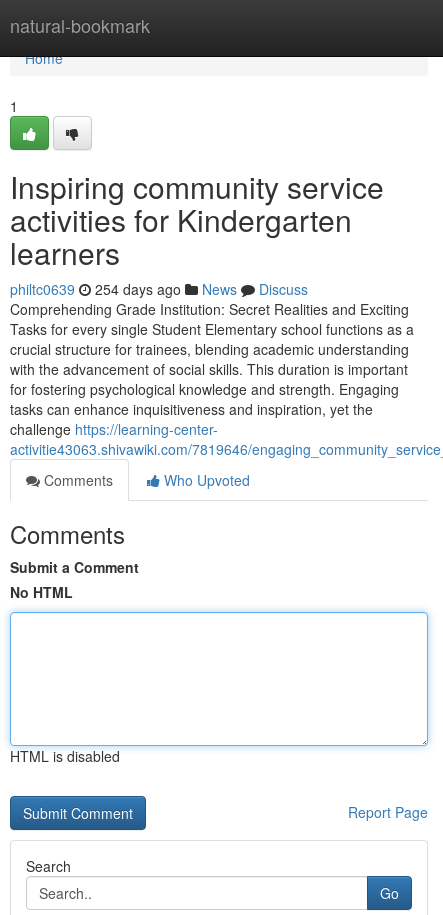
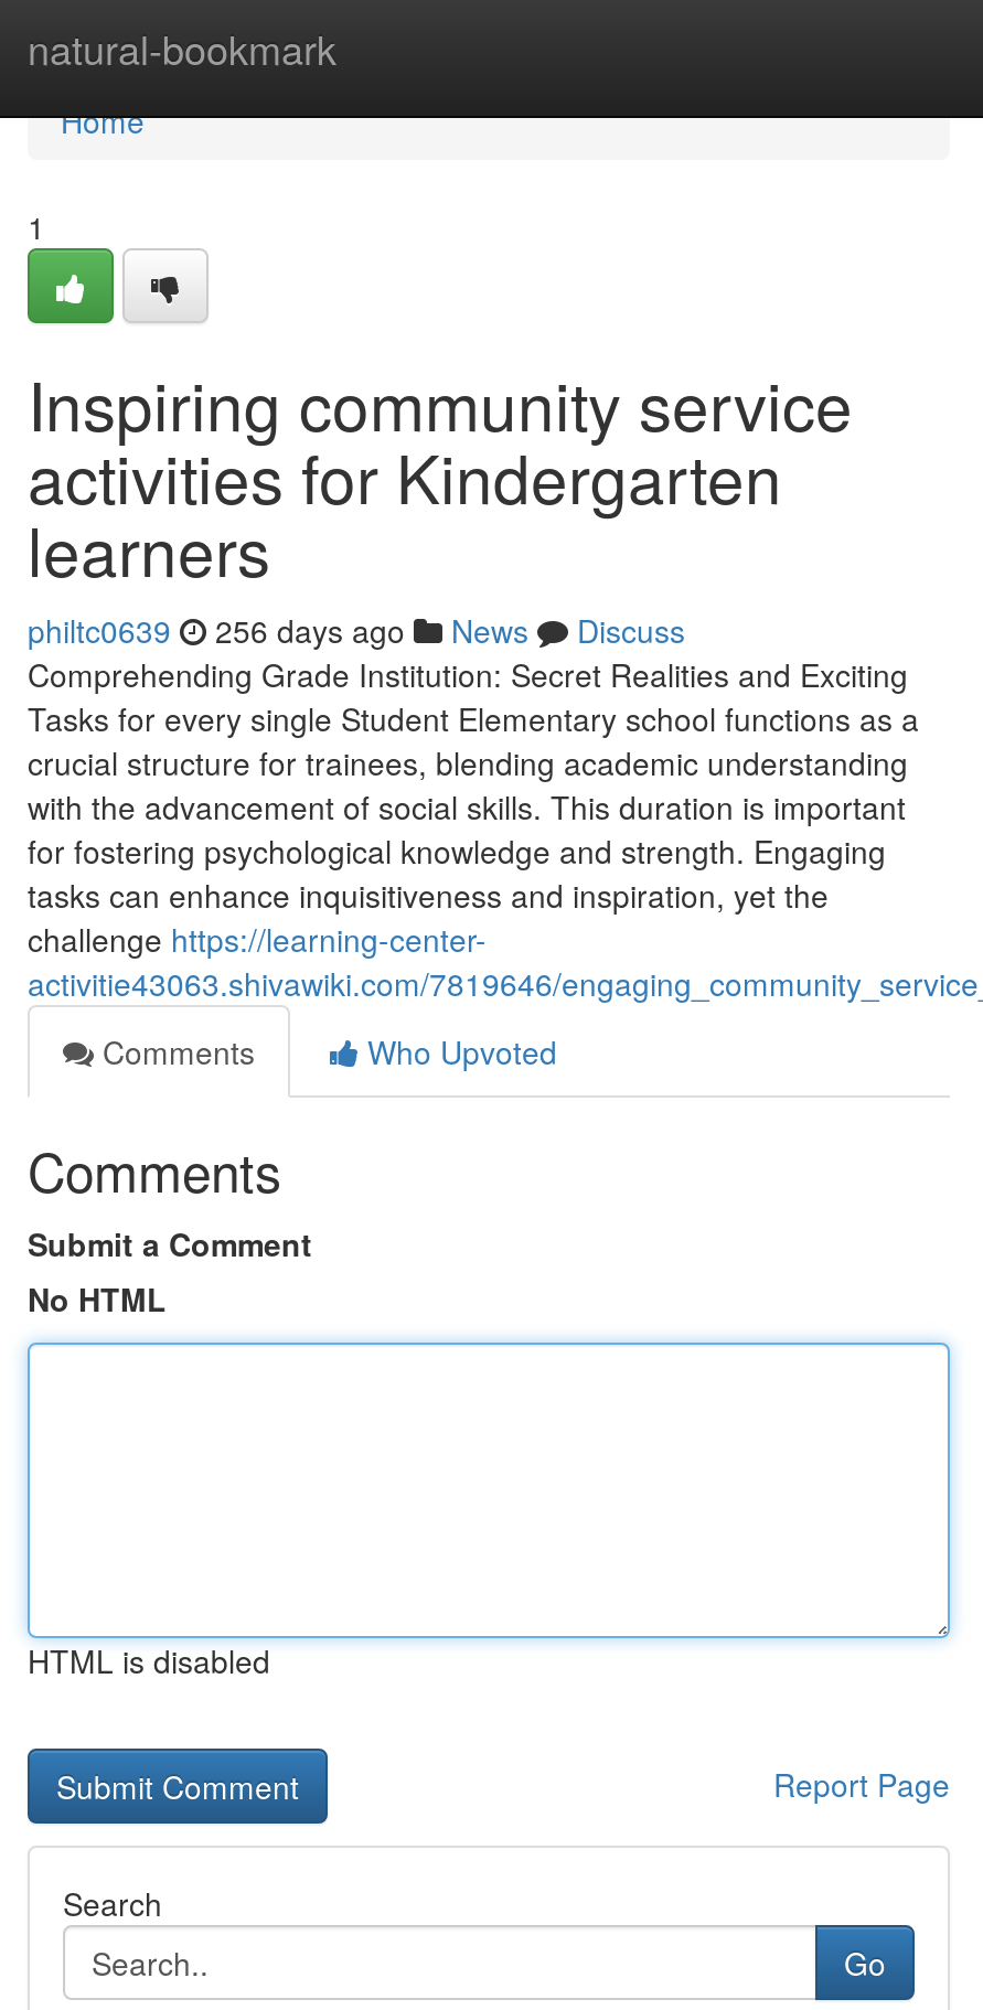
[10,279,308,299] philtc0639 254 days ago News Discuss -> [28,608,685,652] philtc0639 256 days ago News Discuss

